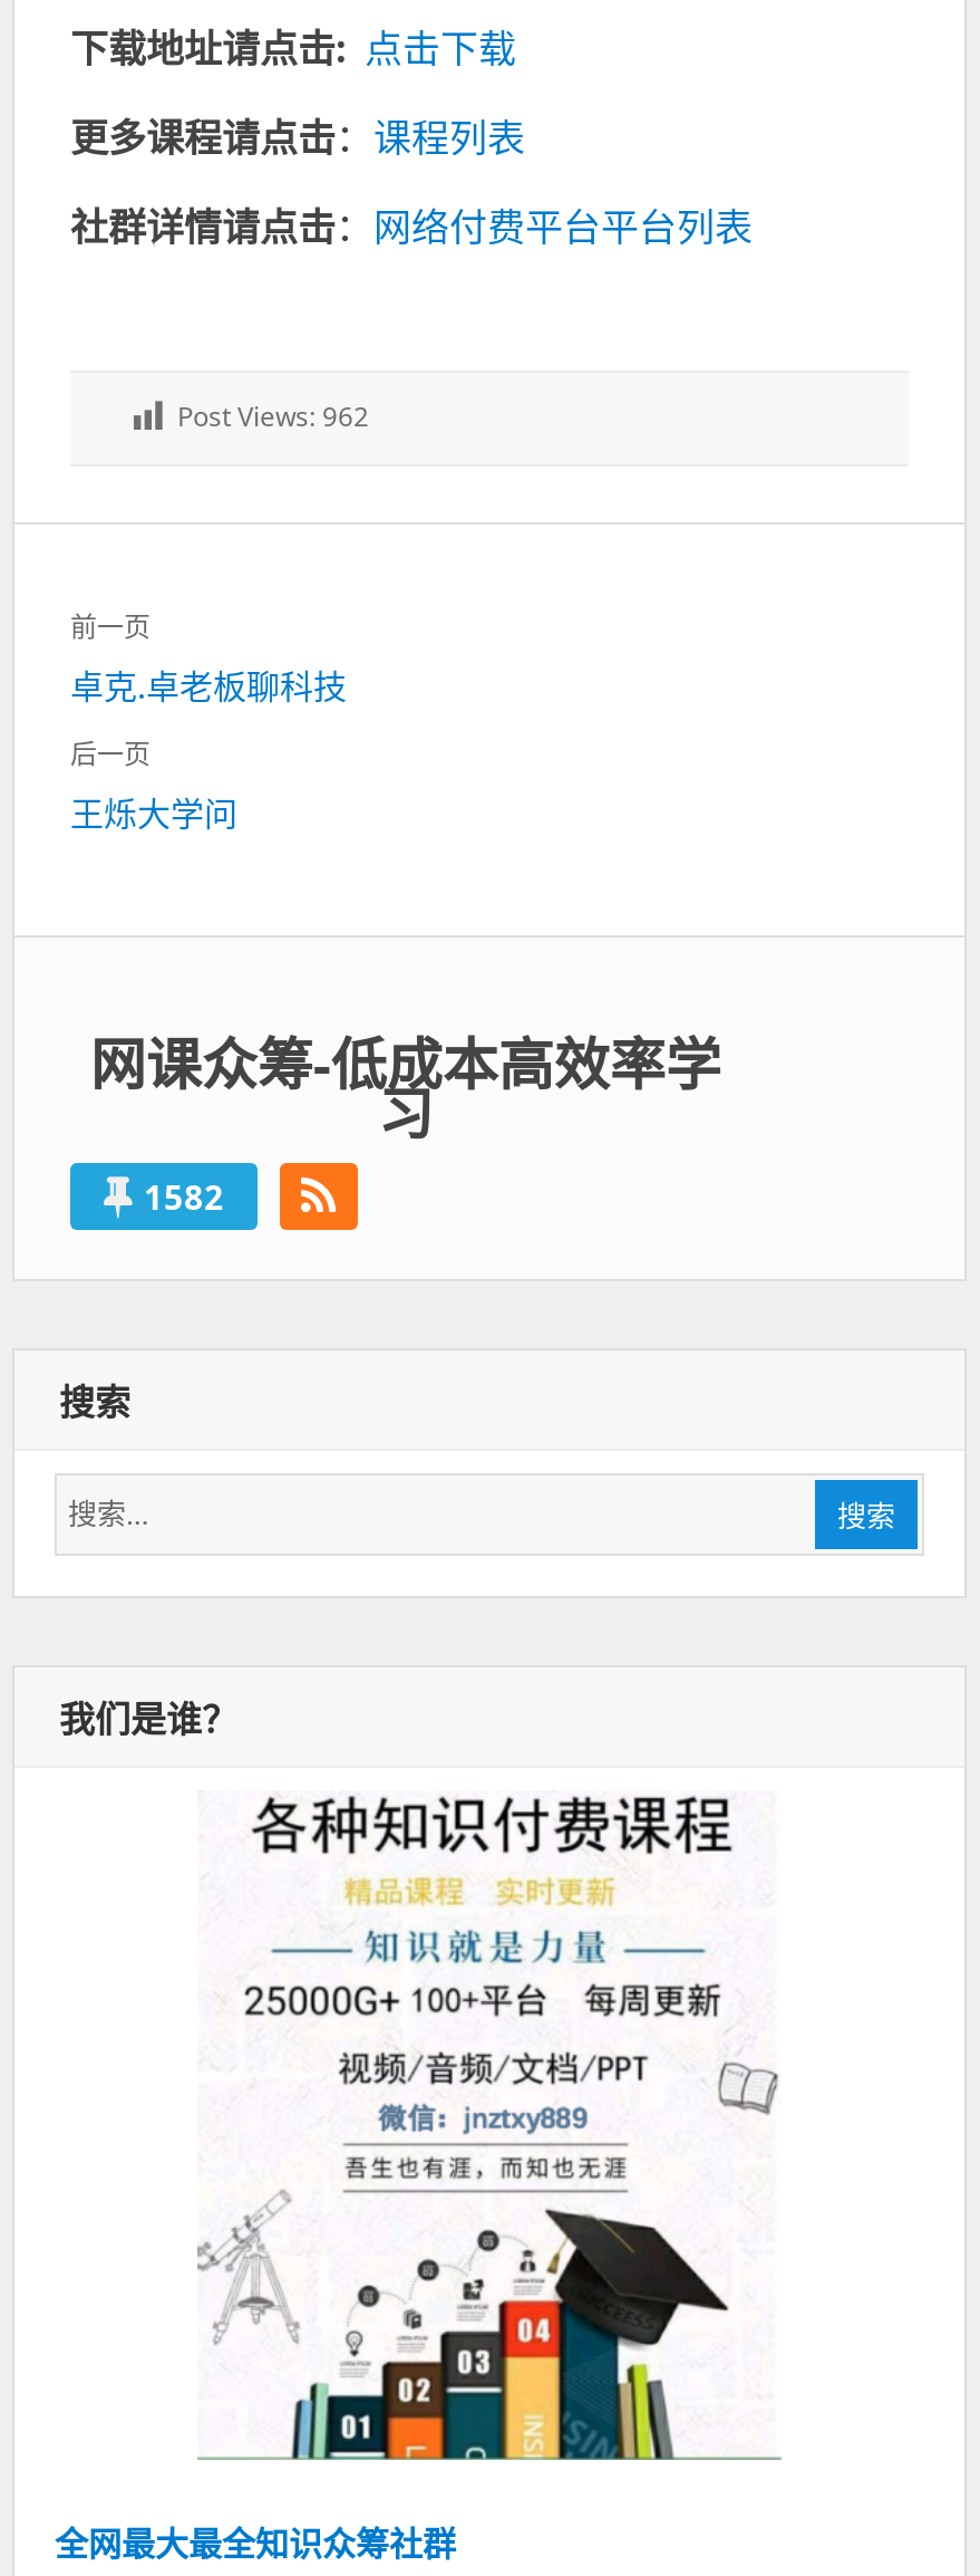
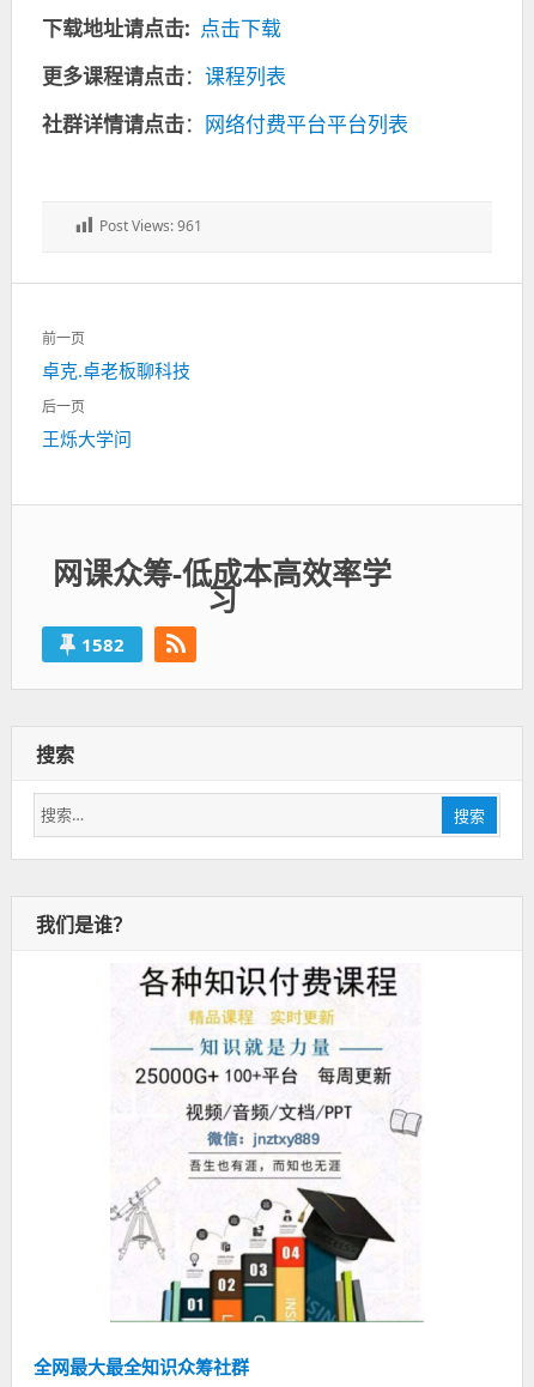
[177,397,369,435] Post Views: 962 -> [99,216,202,236] Post Views: 961

